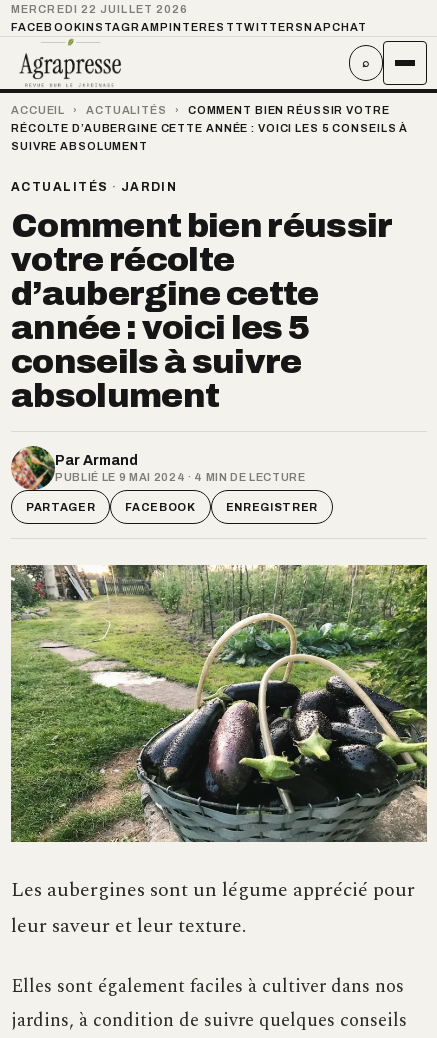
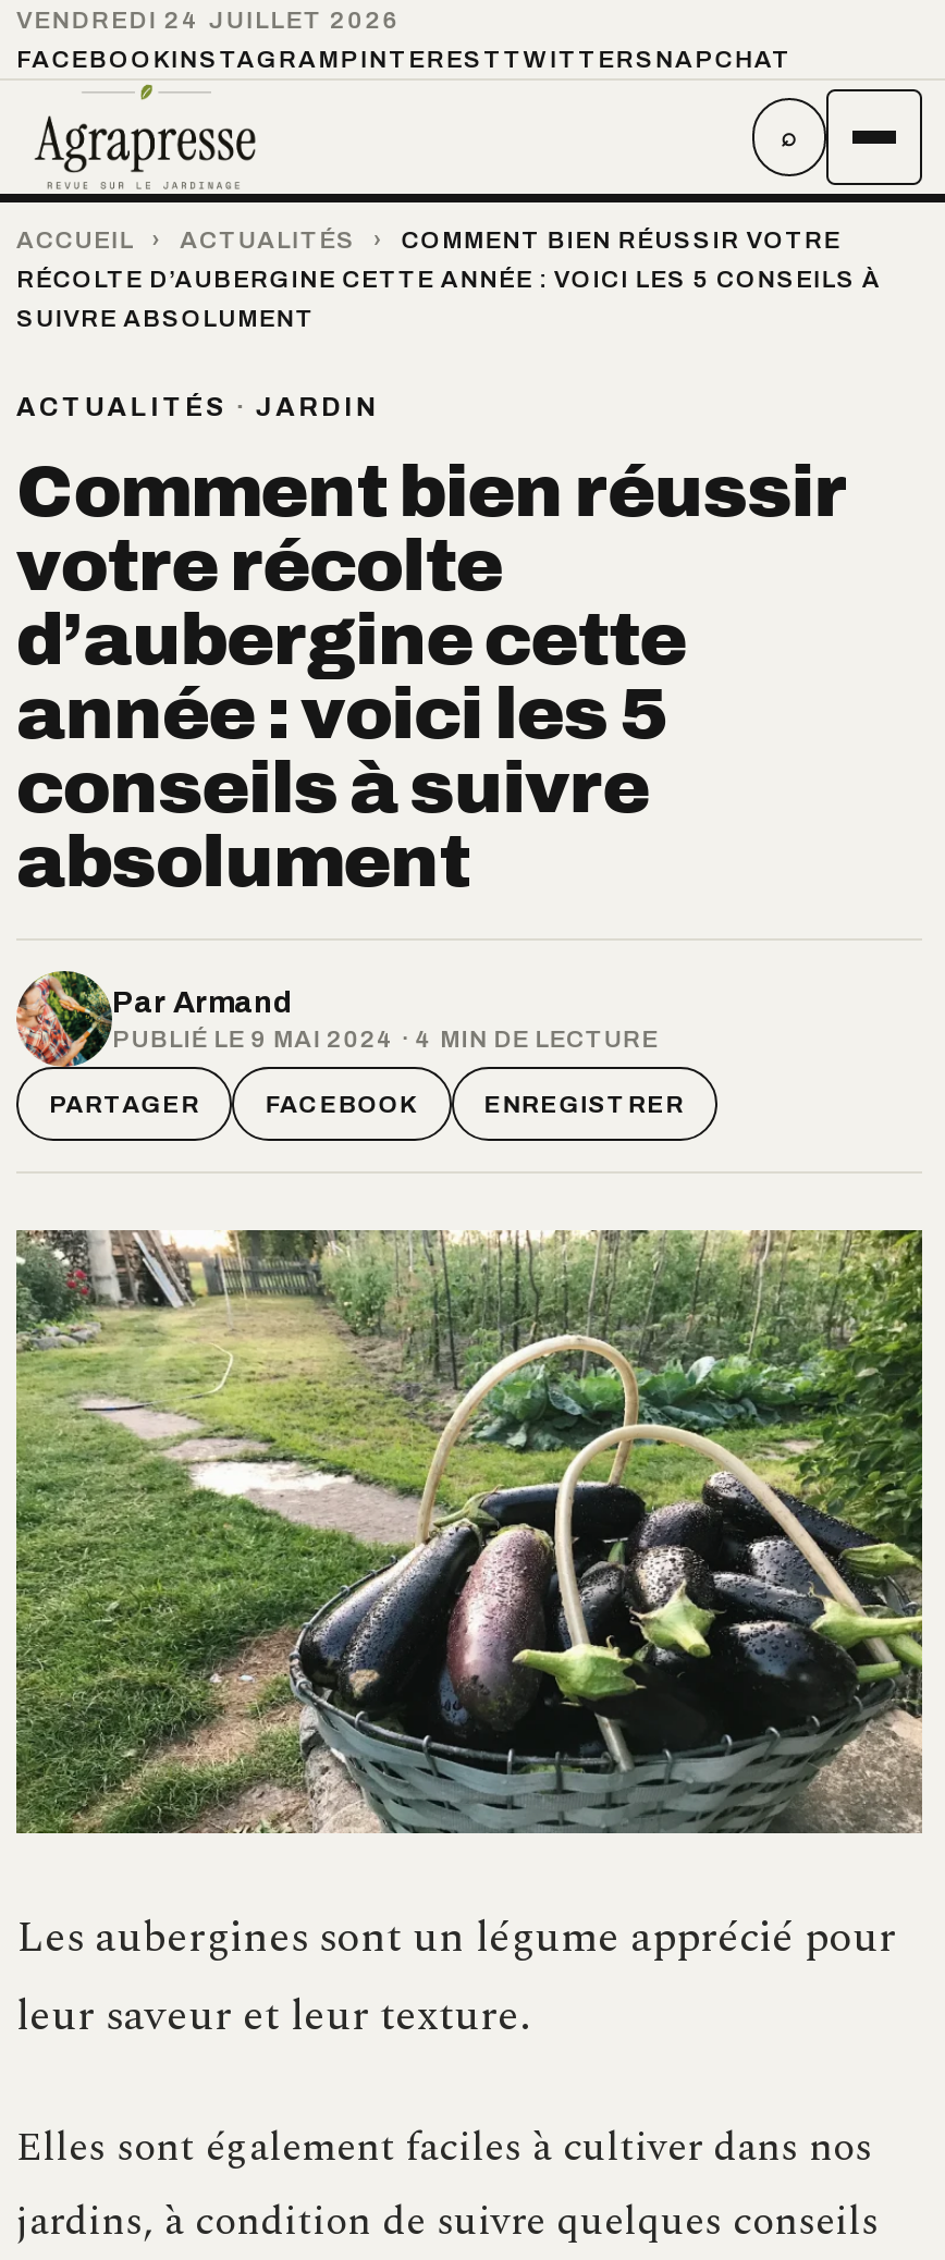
[11,3,188,15] MERCREDI 22 JUILLET 2026 -> [16,7,400,33] VENDREDI 24 JUILLET 2026

